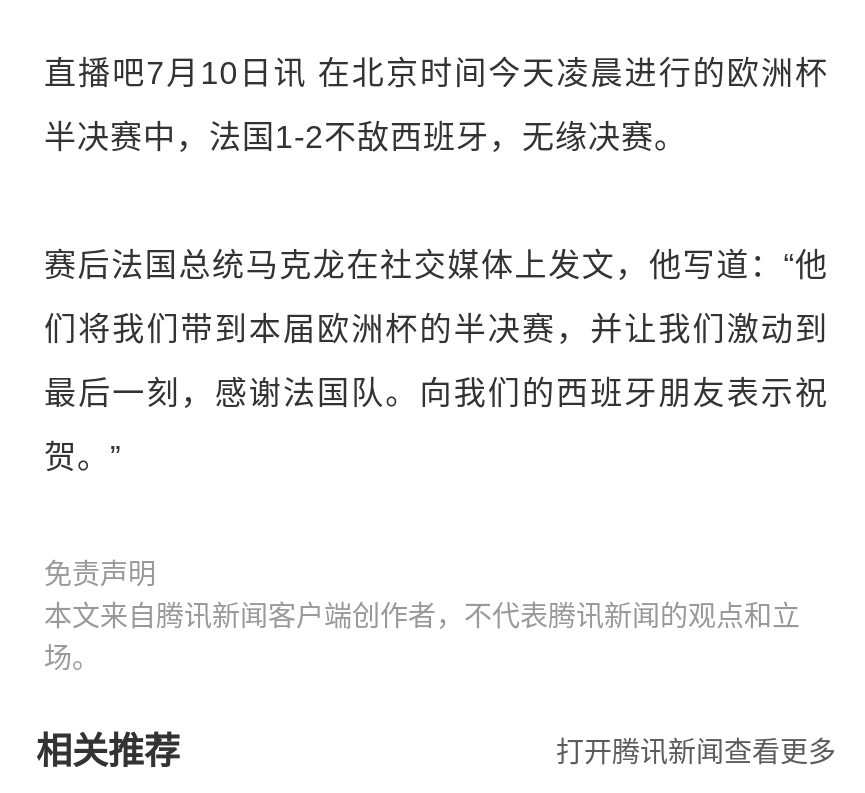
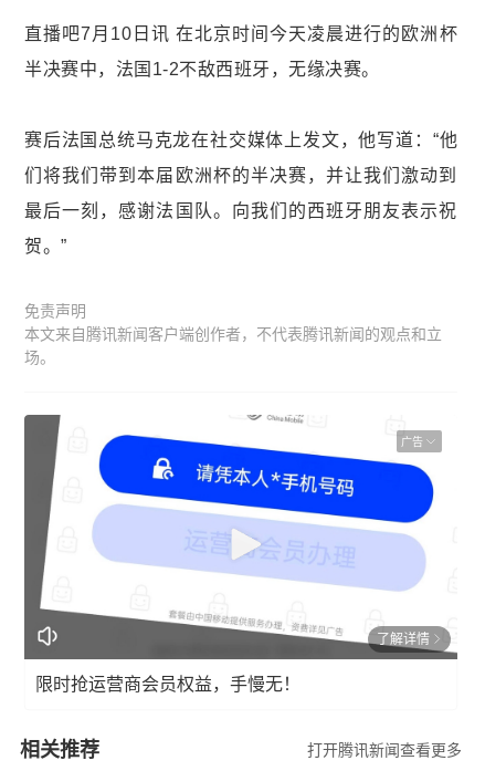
none -> [23,415,458,660] [image] | 广告
none -> [35,631,430,693] 了解详情 | 限时抢运营商会员权益，手慢无！

